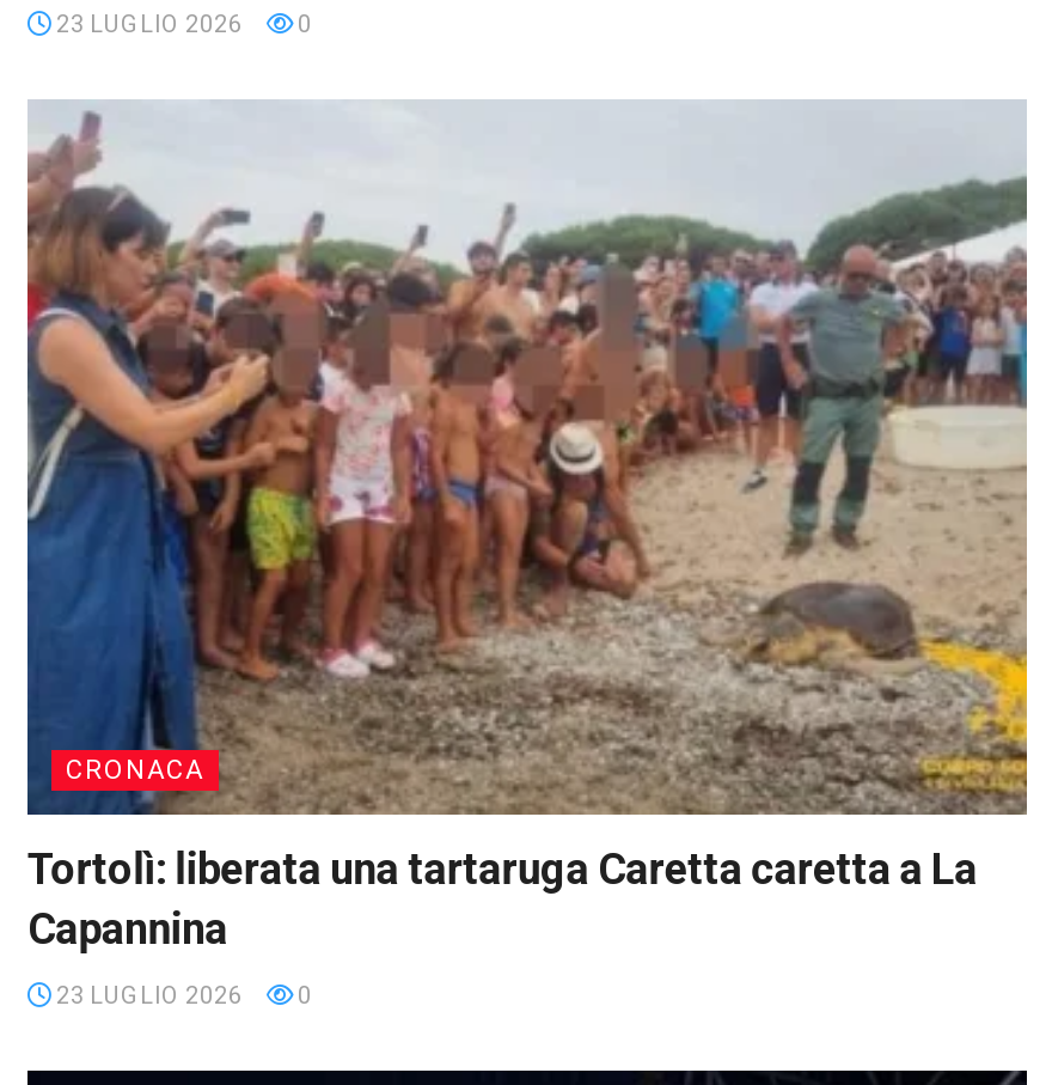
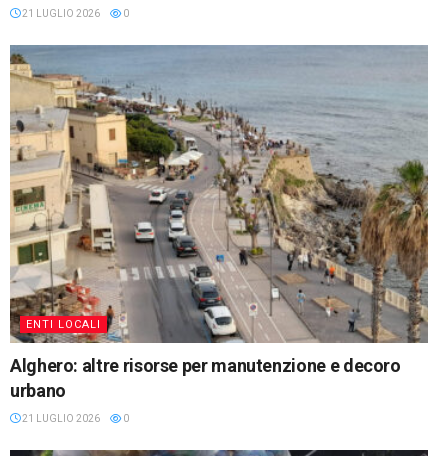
[51,12,312,38] 23 LUGLIO 2026 0 -> [20,7,129,18] 21 LUGLIO 2026 0
[25,104,1029,817] [image] | CRONACA -> [9,45,429,344] [image] | ENTI LOCALI
[27,844,977,954] Tortolì: liberata una tartaruga Caretta caretta a La | Capannina -> [10,355,401,401] Alghero: altre risorse per manutenzione e decoro | urbano
[51,983,312,1009] 23 LUGLIO 2026 0 -> [20,413,129,424] 21 LUGLIO 2026 0

